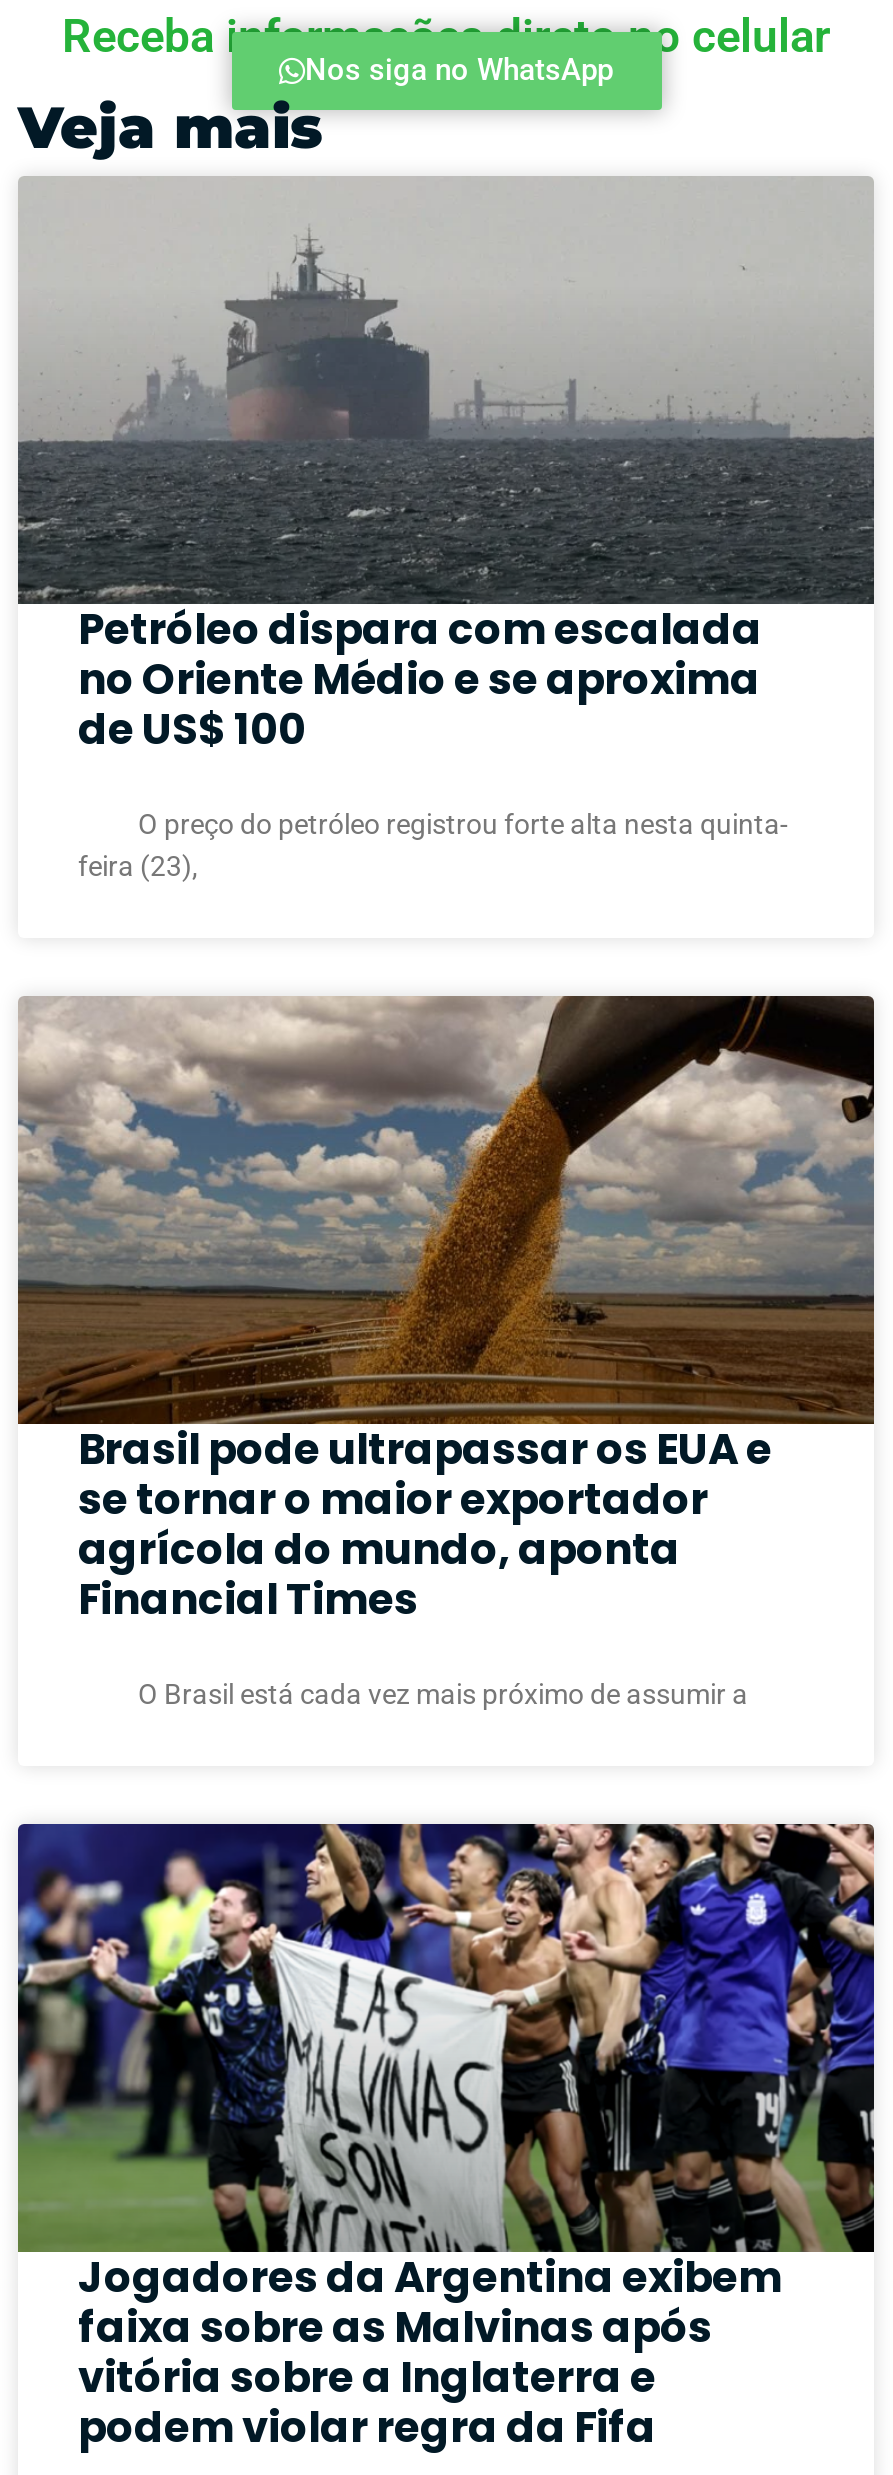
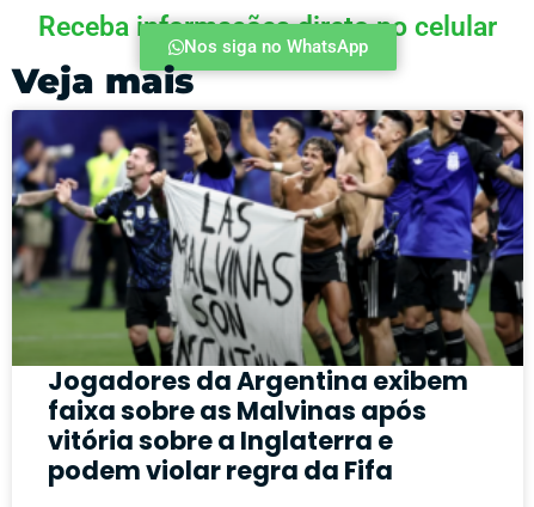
[18,178,874,883] [image] | Petróleo dispara com escalada | no Oriente Médio e se aproxima | de US$ 100 | O preço do petróleo registrou forte alta nesta quinta- | feira (23), -> none
[16,994,876,1711] [image] | Brasil pode ultrapassar os EUA e | se tornar o maior exportador | agrícola do mundo, aponta | Financial Times | O Brasil está cada vez mais próximo de assumir a -> none

